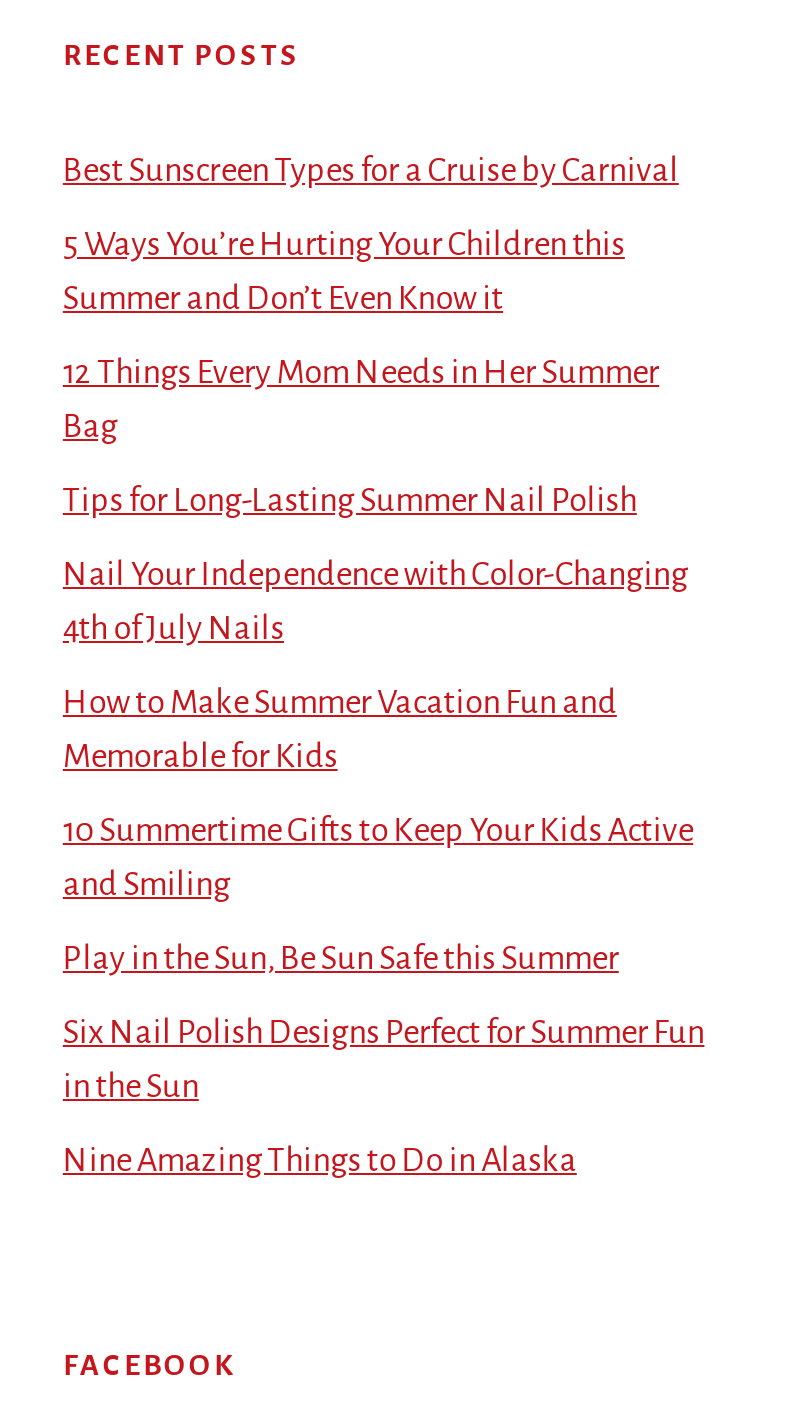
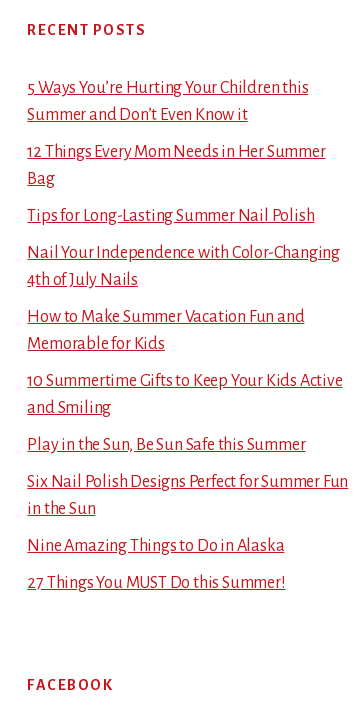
[63,152,679,188] Best Sunscreen Types for a Cruise by Carnival -> none
moved [63,226,704,1178] -> [27,79,348,555]: 5 Ways You’re Hurting Your Children this | Summer and Don’t Even Know it | 12 Things Every Mom Needs in Her Summer | ... | in the Sun | Nine Amazing Things to Do in Alaska
none -> [27,574,286,592] 27 Things You MUST Do this Summer!

